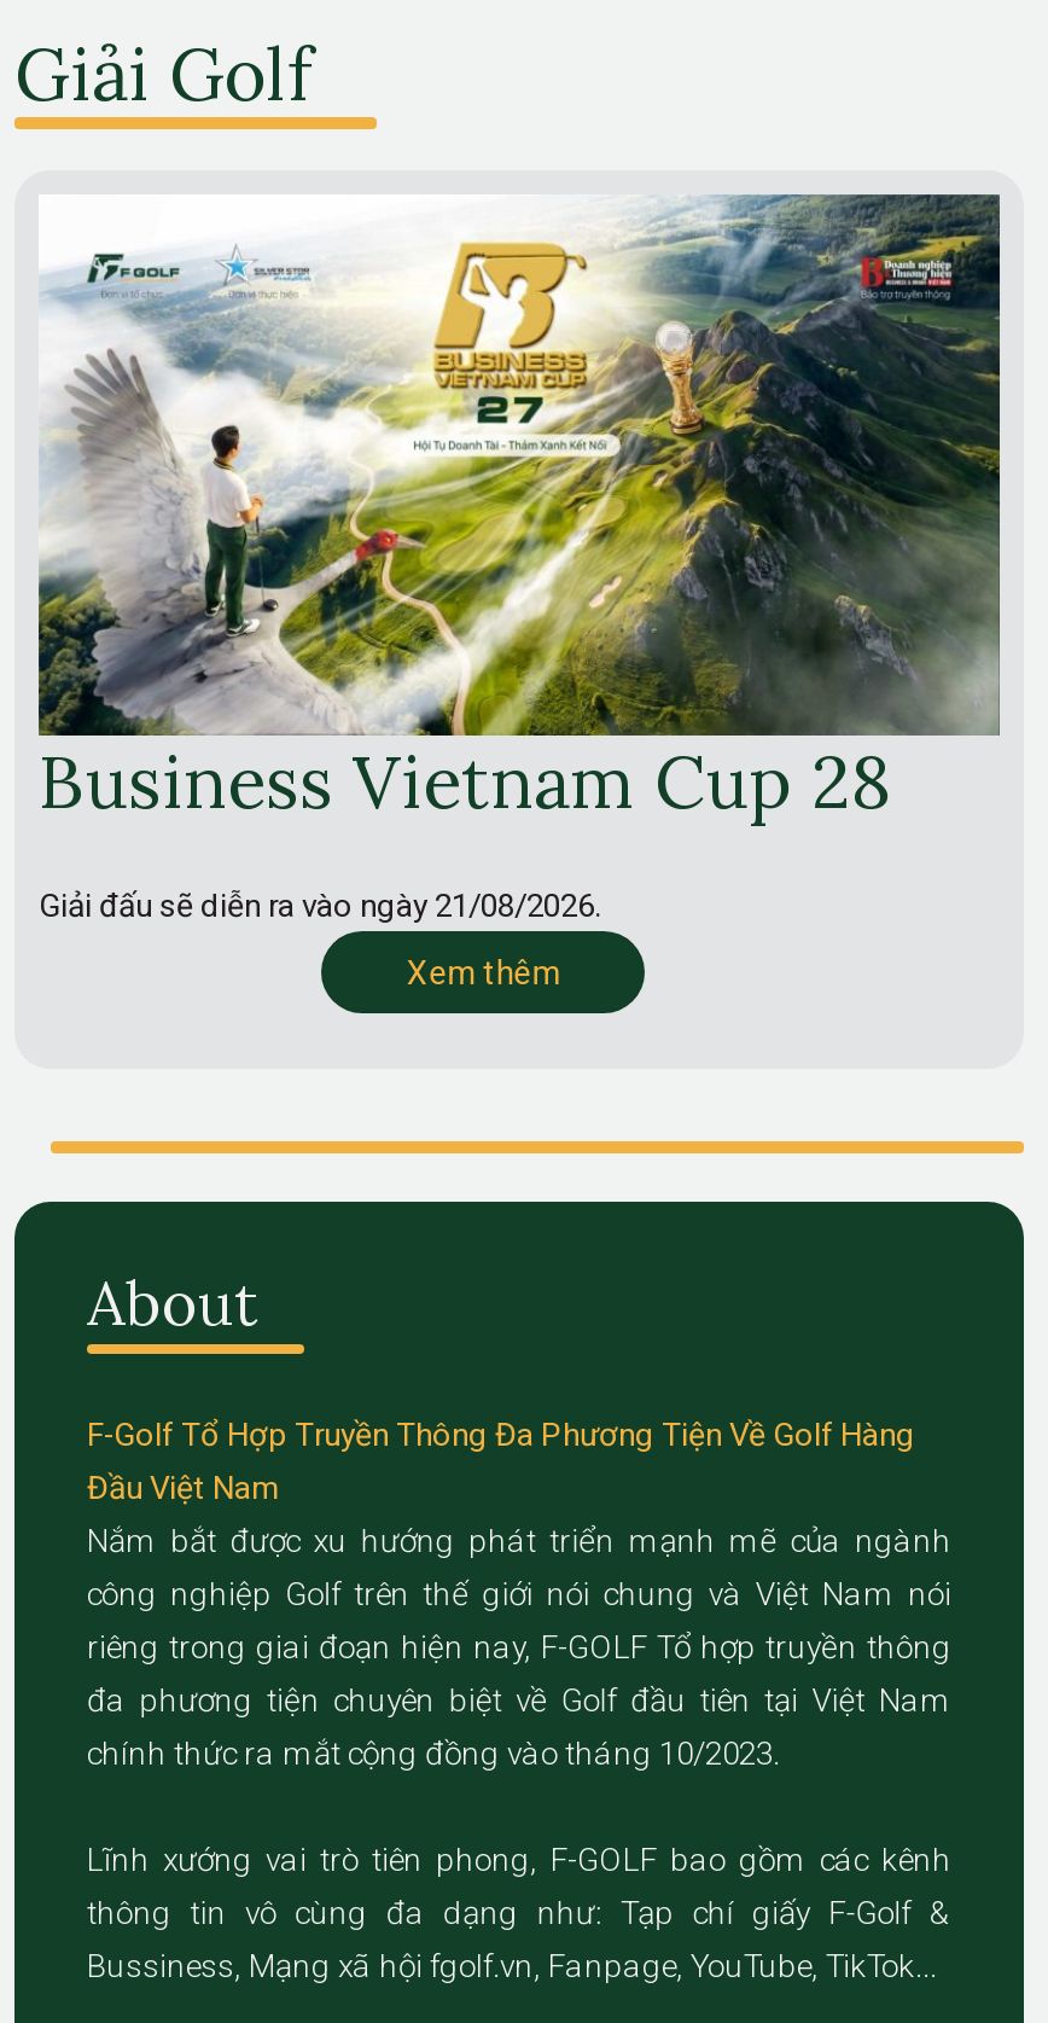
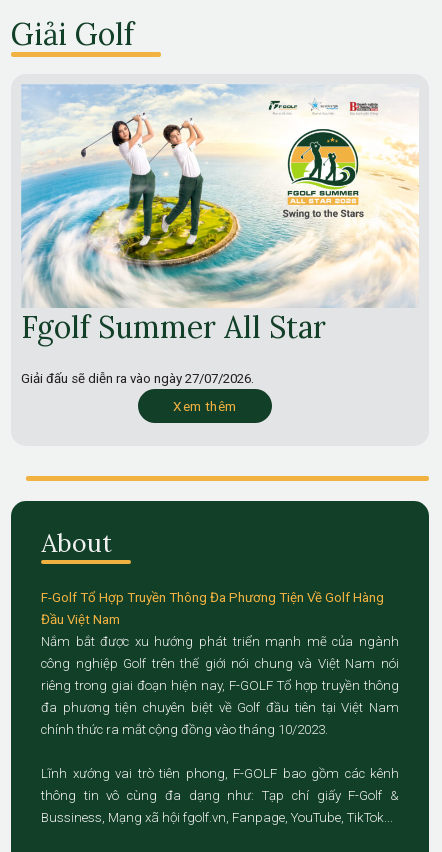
[36,192,1002,827] [image] | Business Vietnam Cup 28 -> [21,84,419,346] [image] | Fgolf Summer All Star
[39,887,601,923] Giải đấu sẽ diễn ra vào ngày 21/08/2026. -> [21,371,254,386] Giải đấu sẽ diễn ra vào ngày 27/07/2026.

